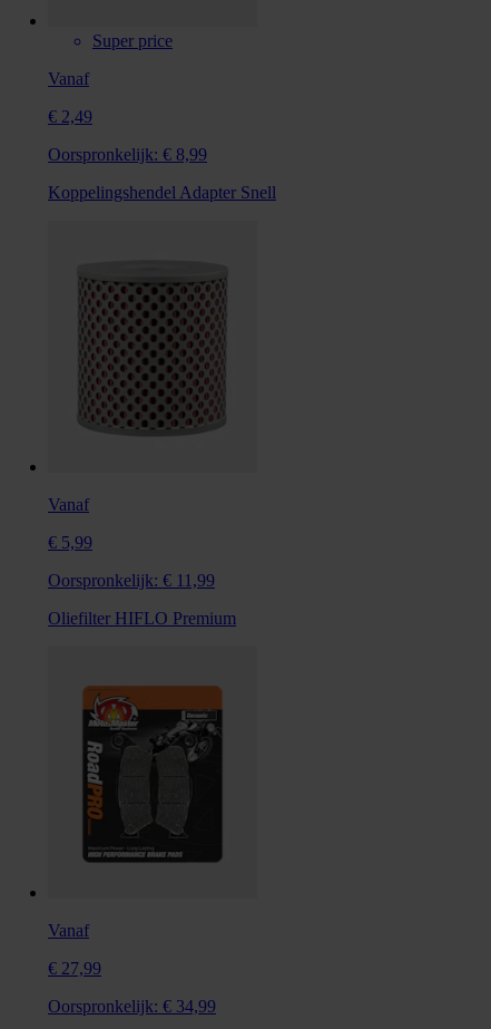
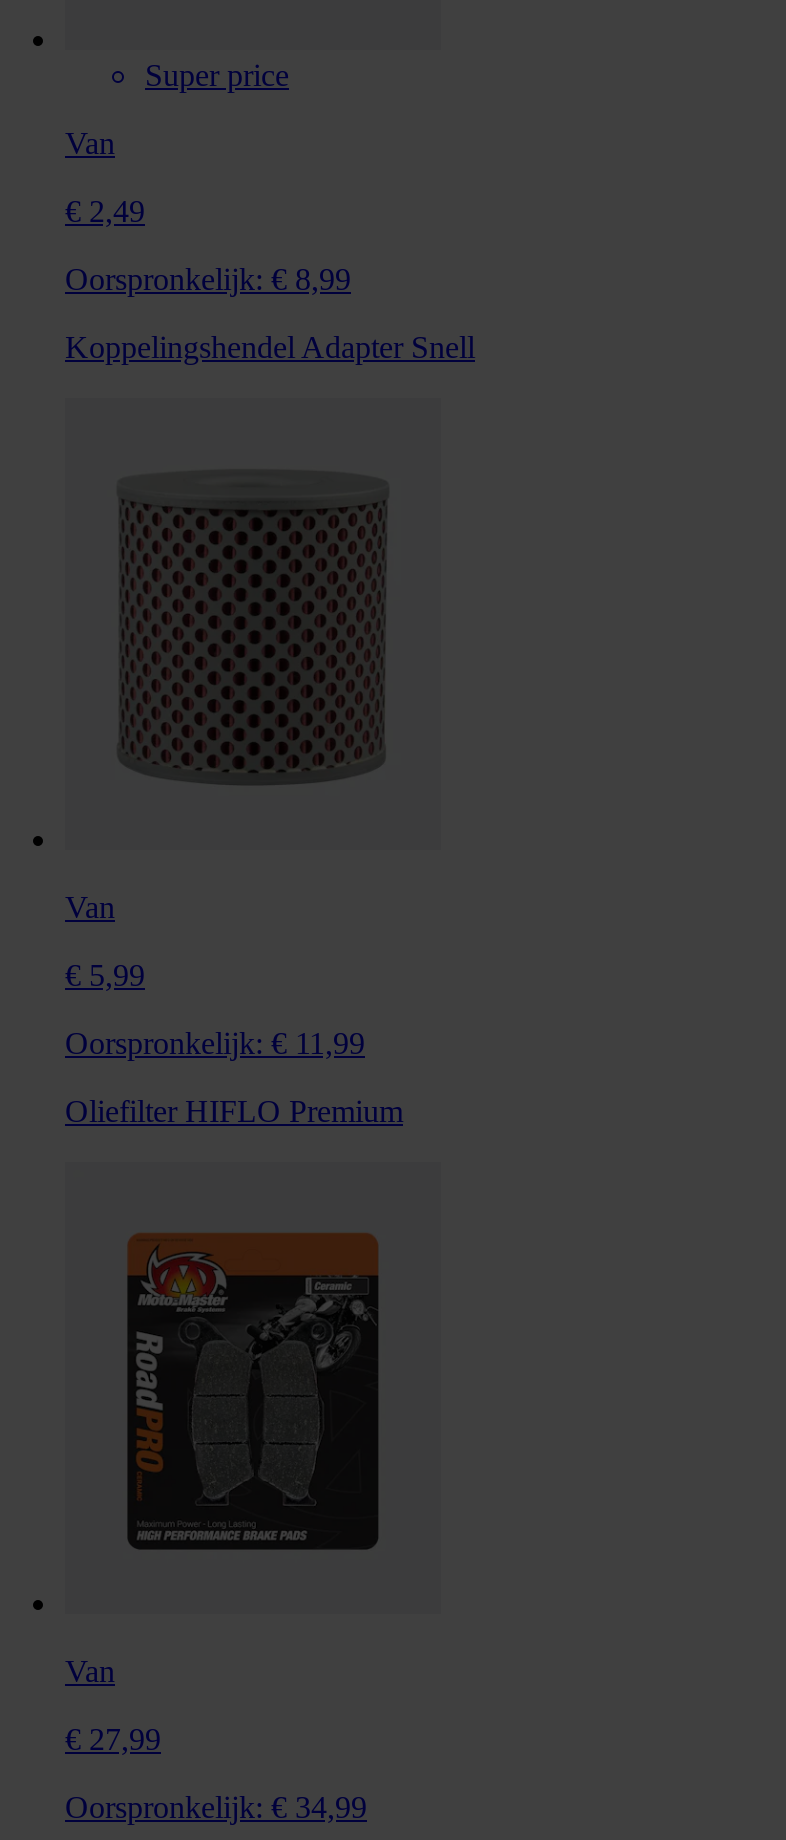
[48,70,89,89] Vanaf -> [65,127,115,161] Van
[48,495,89,514] Vanaf -> [65,891,115,925] Van
[48,921,89,940] Vanaf -> [65,1654,115,1688] Van

